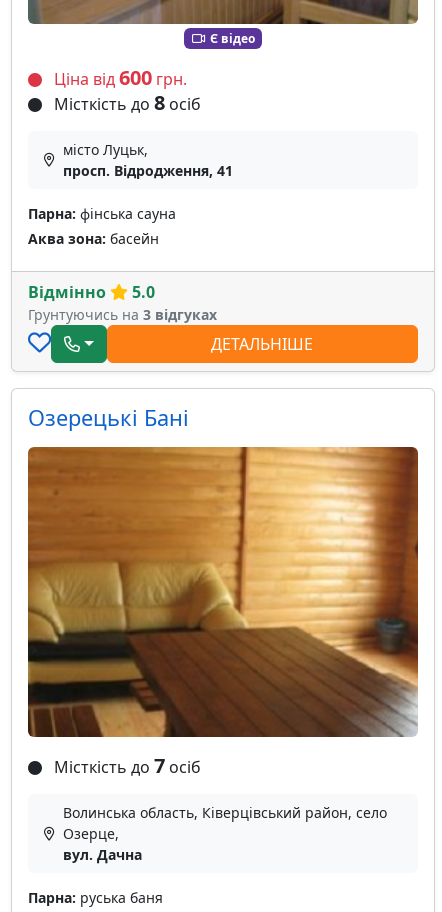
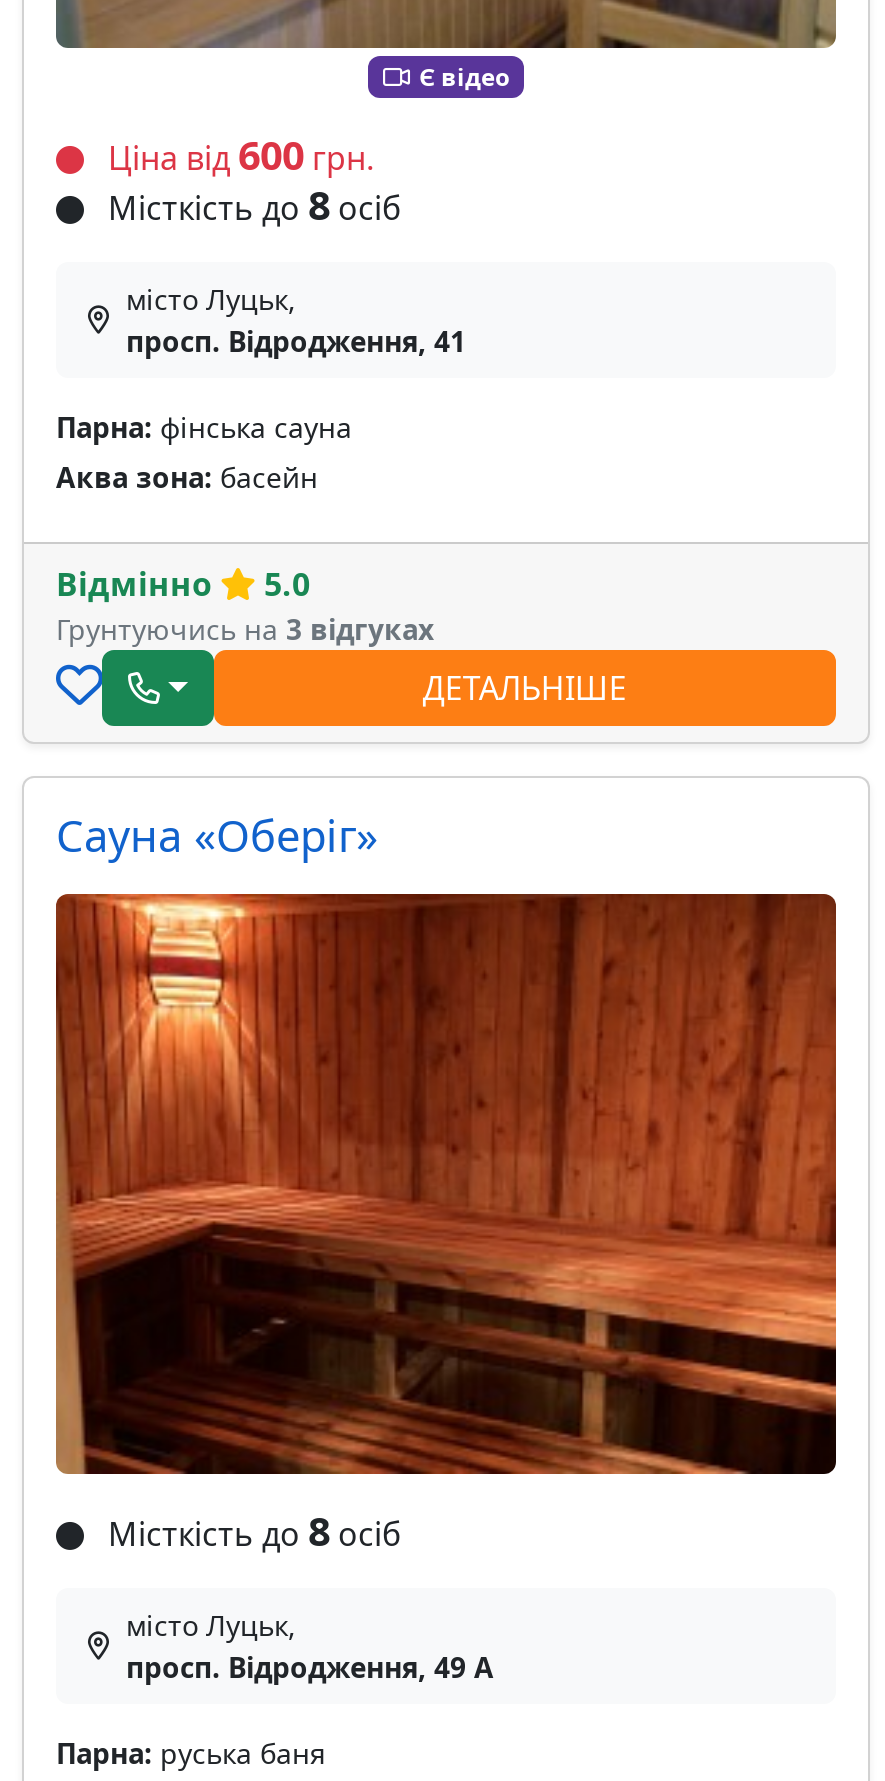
[28,403,189,432] Озерецькі Бані -> [56,805,378,863] Сауна «Оберіг»
[27,446,418,779] [image] | Місткість до 7 осіб -> [54,892,838,1558] [image] | Місткість до 8 осіб
[63,803,387,864] Волинська область, Ківерцівський район, село | Озерце, | вул. Дачна -> [126,1606,494,1686] місто Луцьк, | просп. Відродження, 49 А

